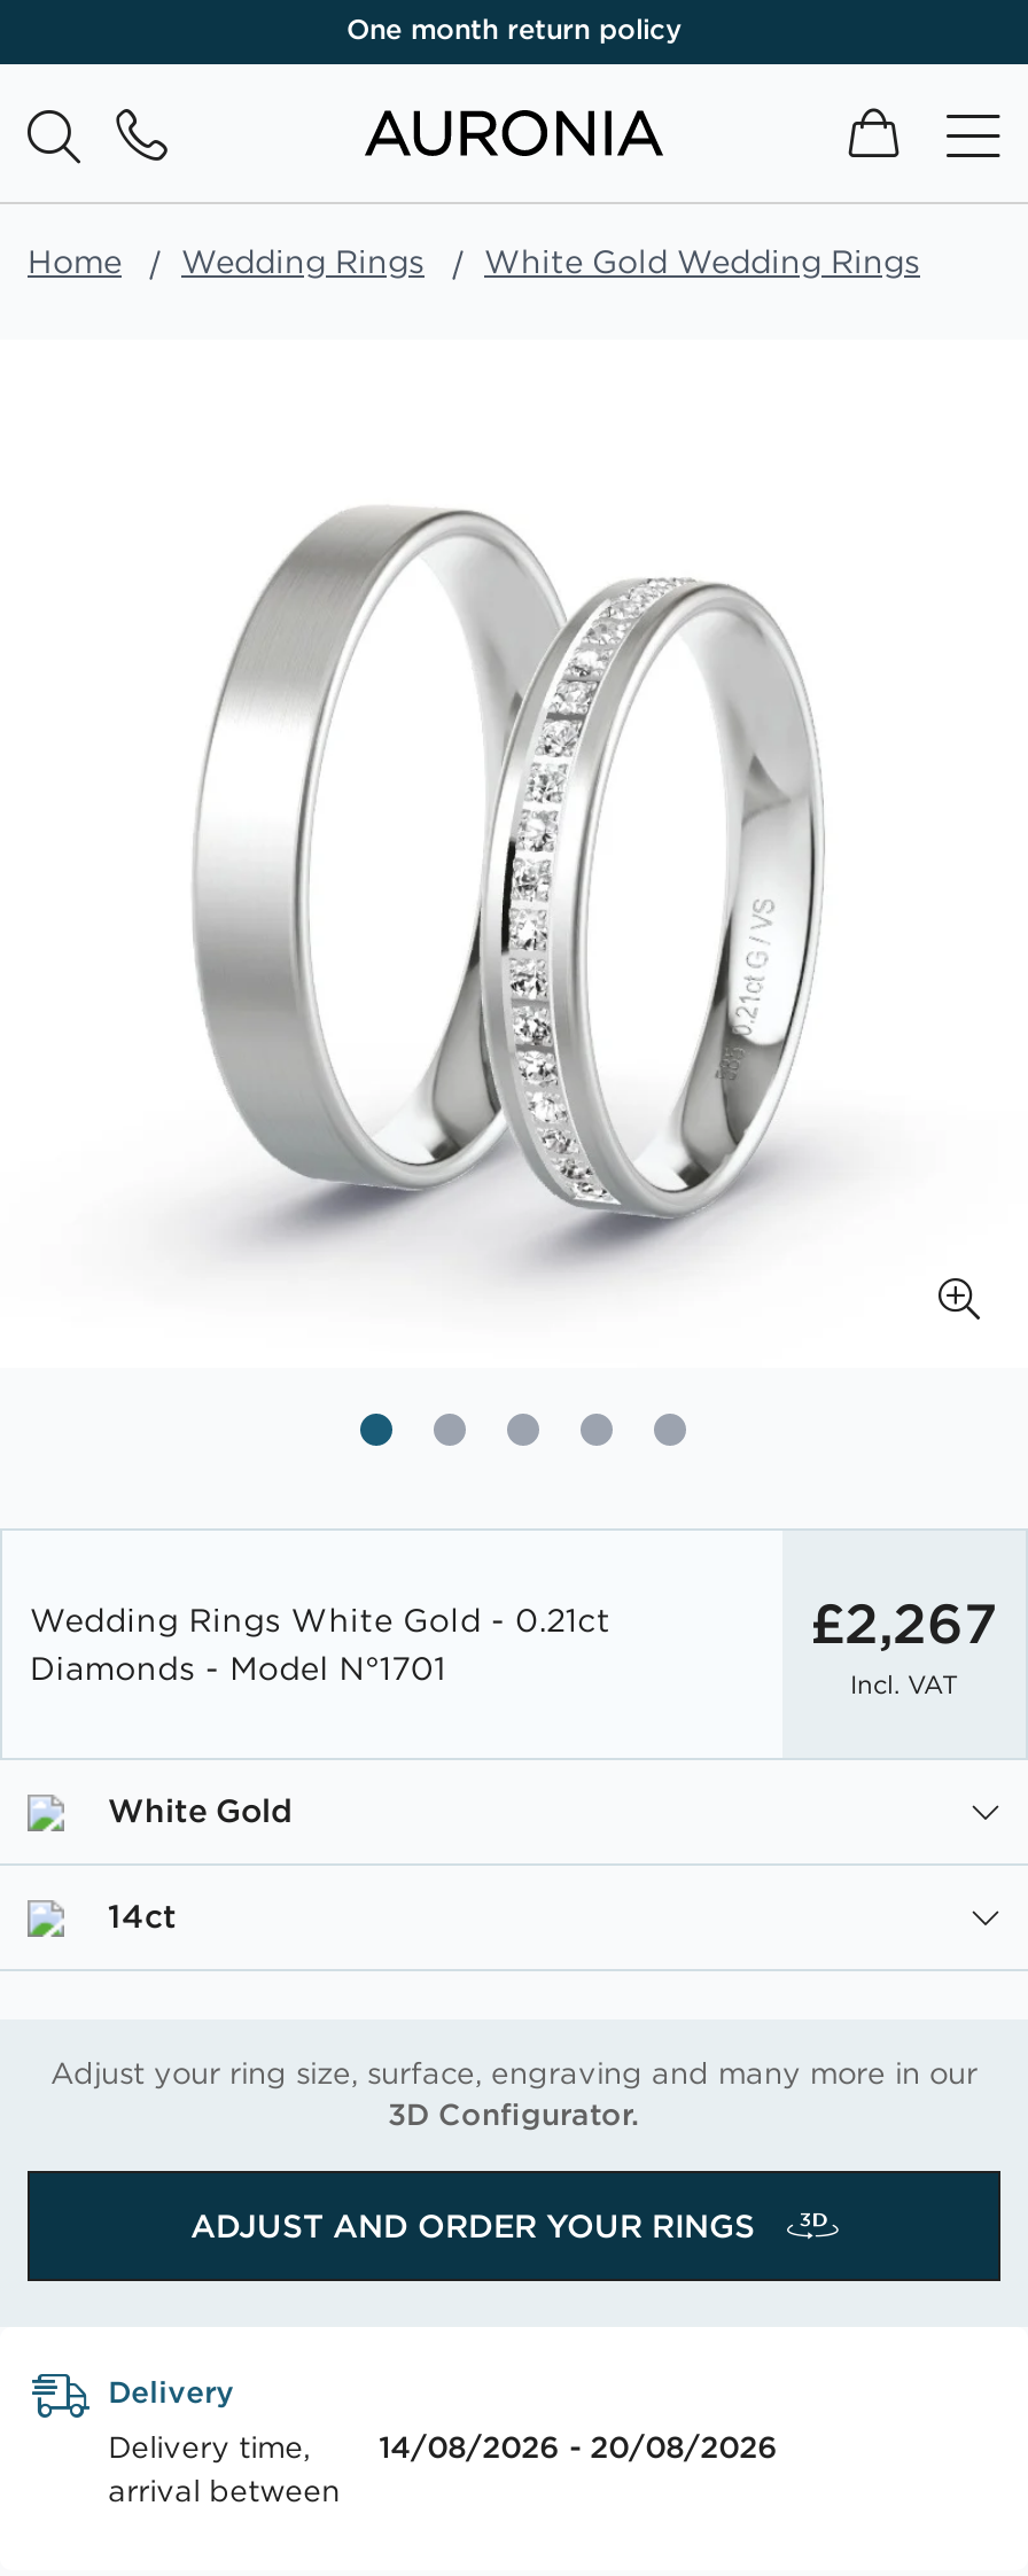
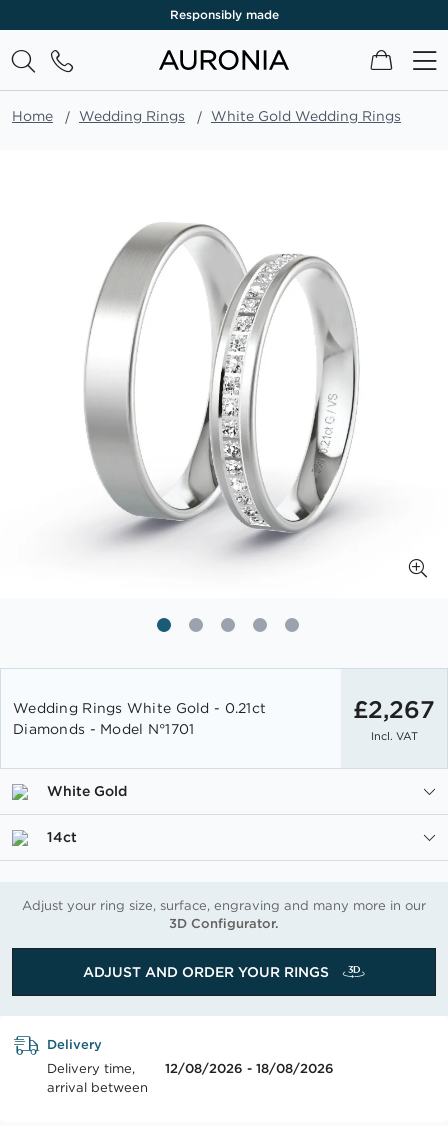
[346,11,682,46] One month return policy -> [169,7,278,22] Responsibly made
[108,2428,778,2467] Delivery time, 14/08/2026 - 20/08/2026 -> [47,1060,334,1077] Delivery time, 12/08/2026 - 18/08/2026

